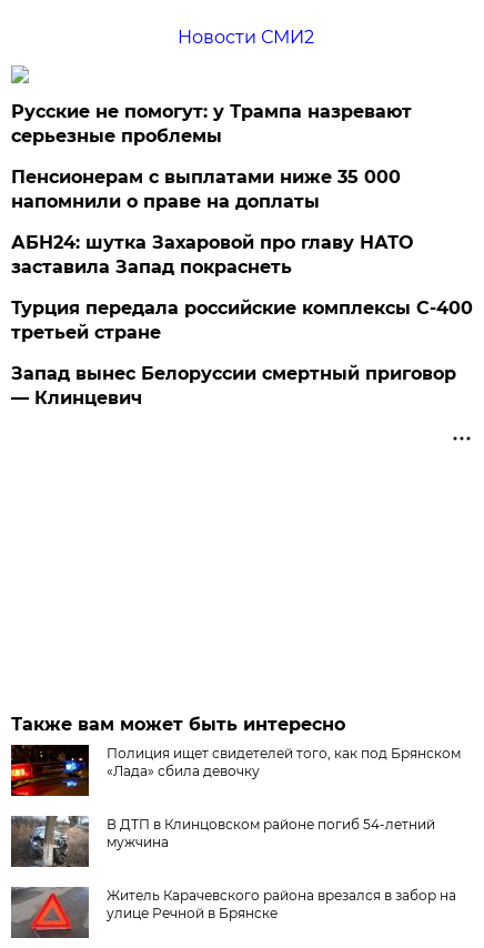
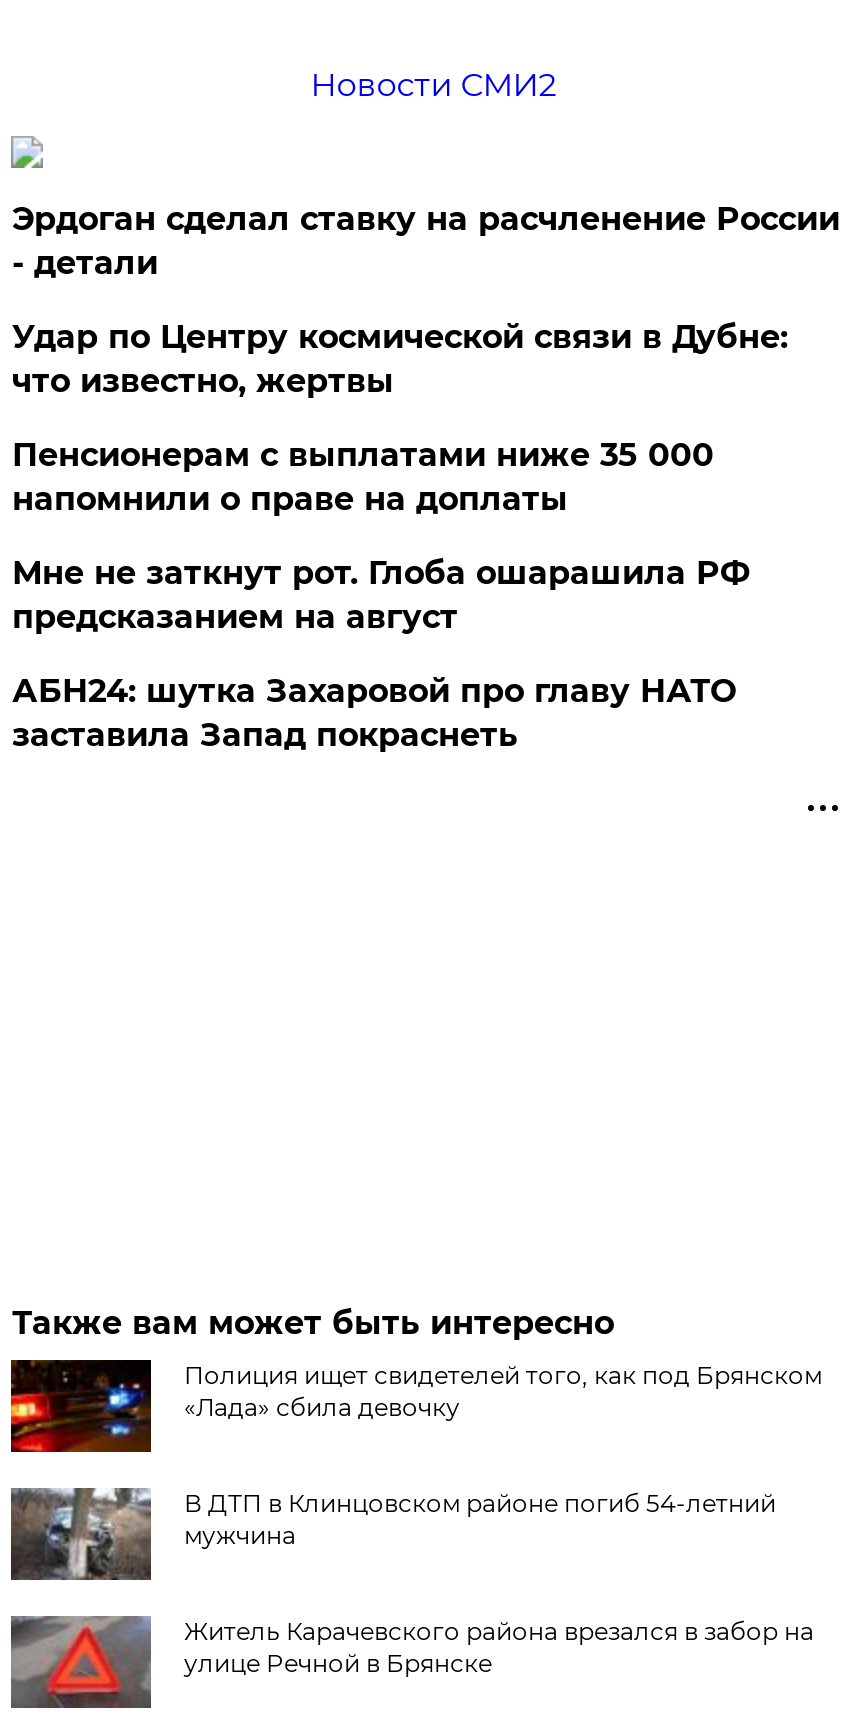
[12,101,412,147] Русские не помогут: у Трампа назревают | серьезные проблемы -> [12,200,840,400] Эрдоган сделал ставку на расчленение России | - детали | Удар по Центру космической связи в Дубне: | что известно, жертвы
moved [12,167,401,212] -> [12,436,714,518]: Пенсионерам с выплатами ниже 35 000 | напомнили о праве на доплаты
none -> [12,554,750,636] Мне не заткнут рот. Глоба ошарашила РФ | предсказанием на август
moved [12,232,413,278] -> [12,672,736,754]: АБН24: шутка Захаровой про главу НАТО | заставила Запад покраснеть
[12,298,473,409] Турция передала российские комплексы С-400 | третьей стране | Запад вынес Белоруссии смертный приговор | — Клинцевич -> none

